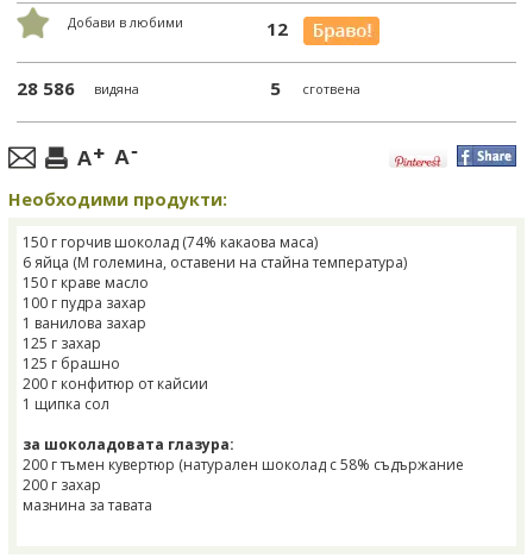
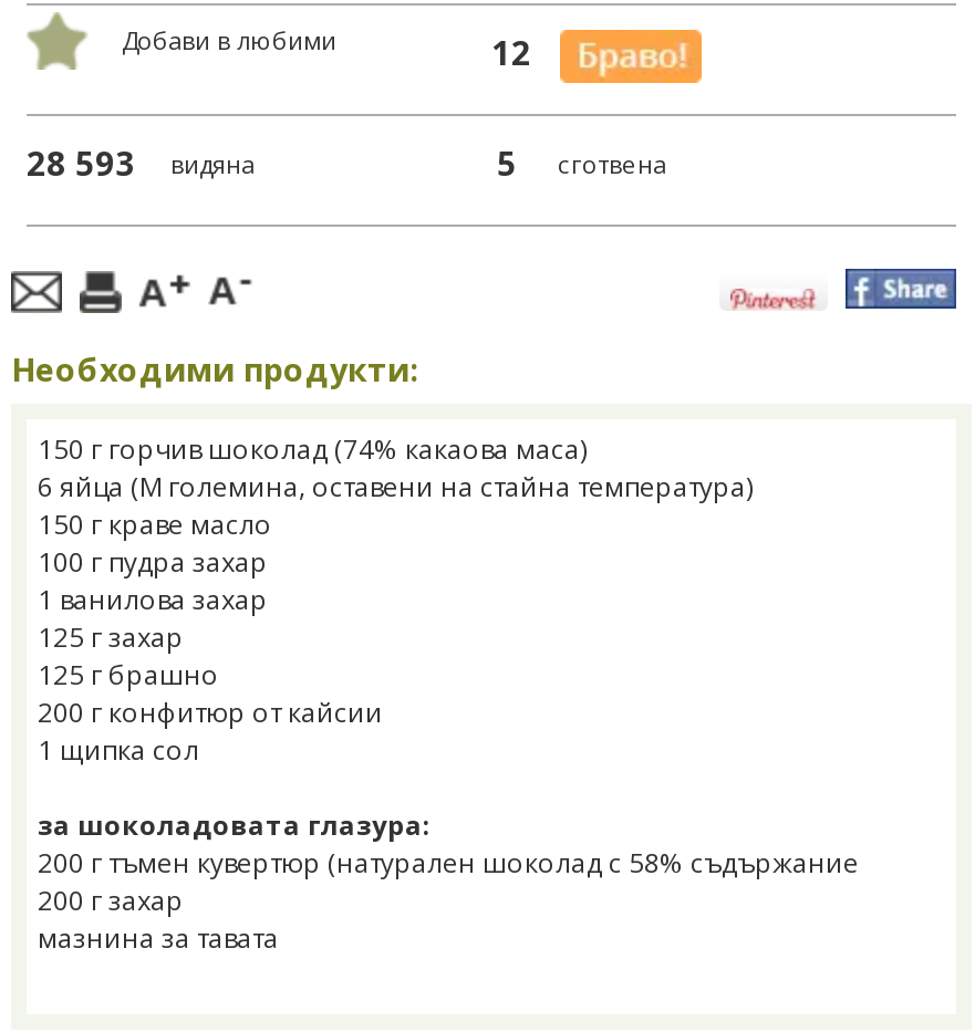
[17,76,139,100] 28 586 видяна -> [27,140,255,184] 28 593 видяна

